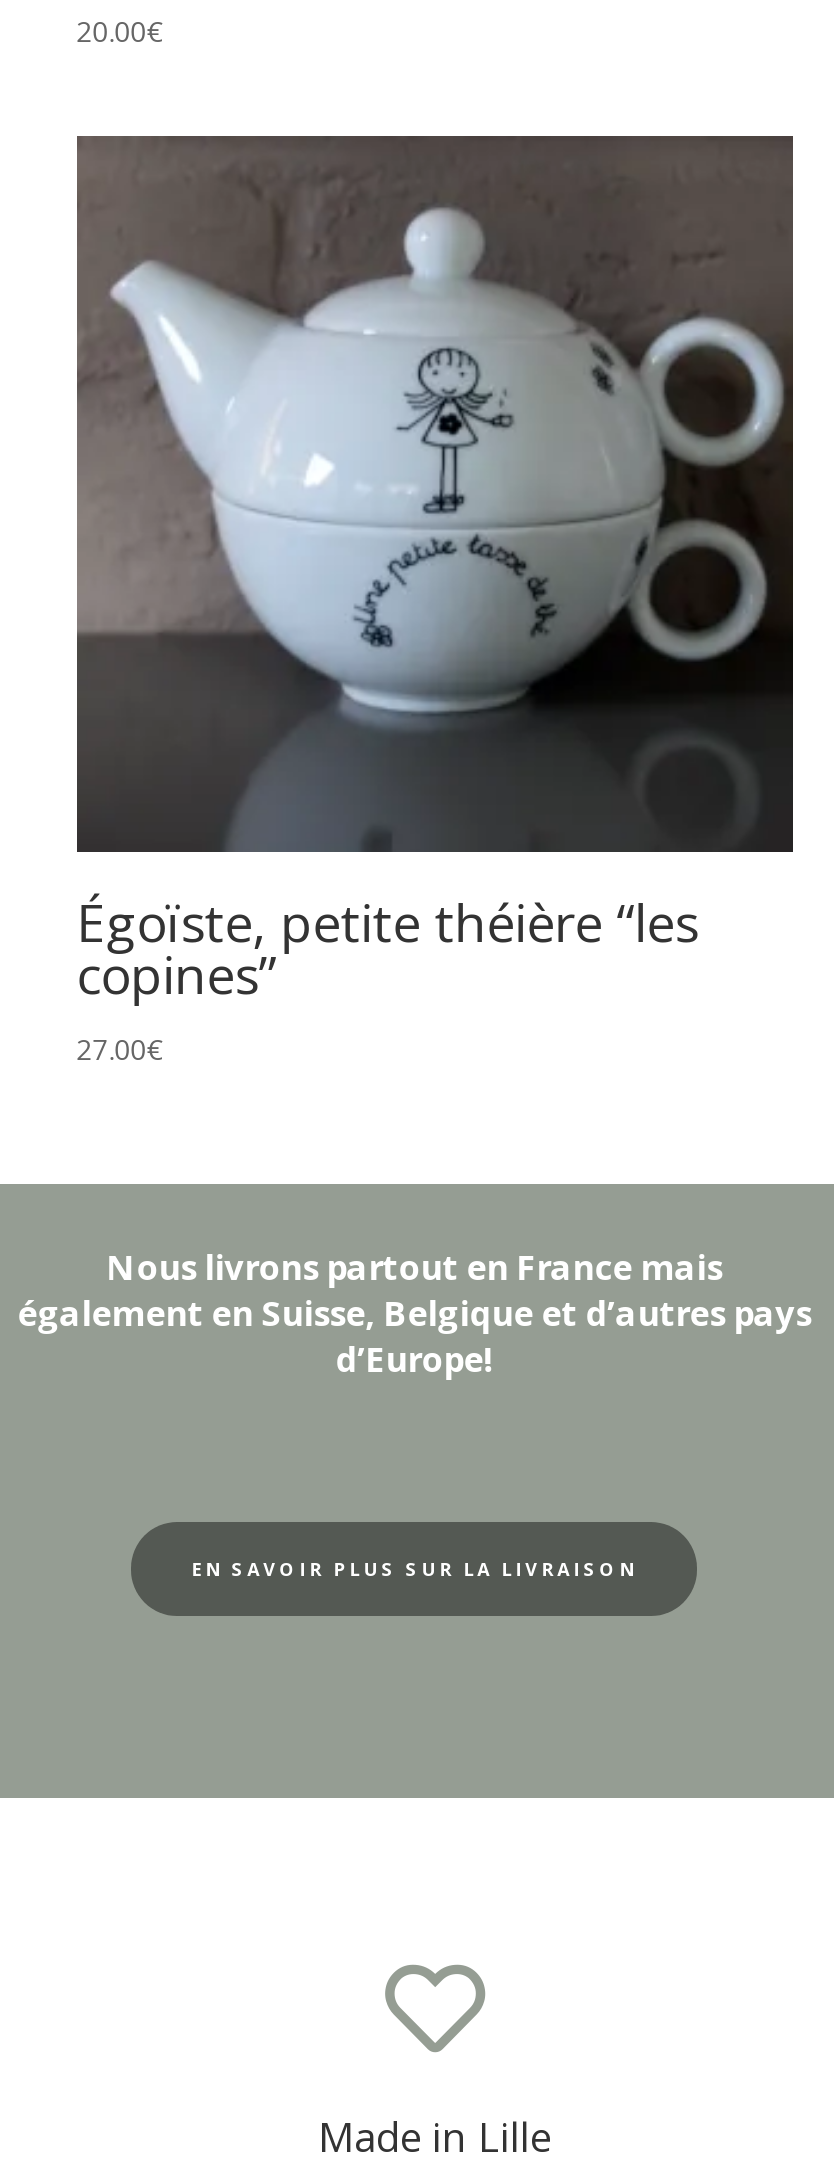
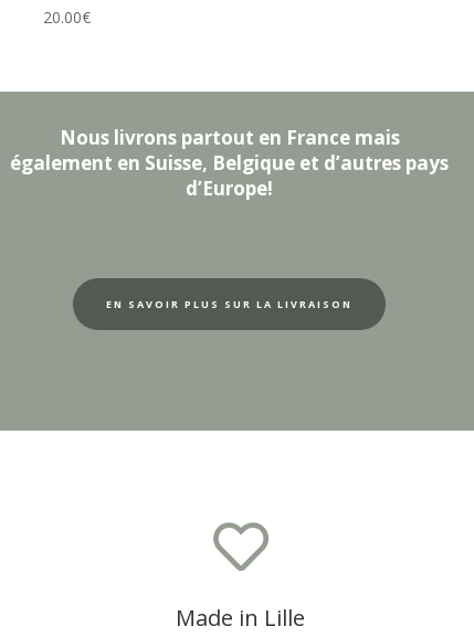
[75,133,795,1069] [image] | Égoïste, petite théière “les | copines” | 27.00€ -> none

